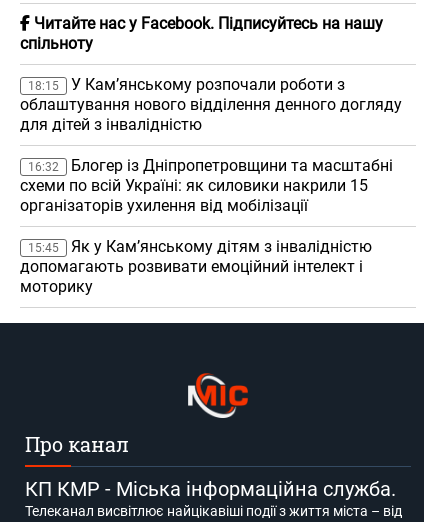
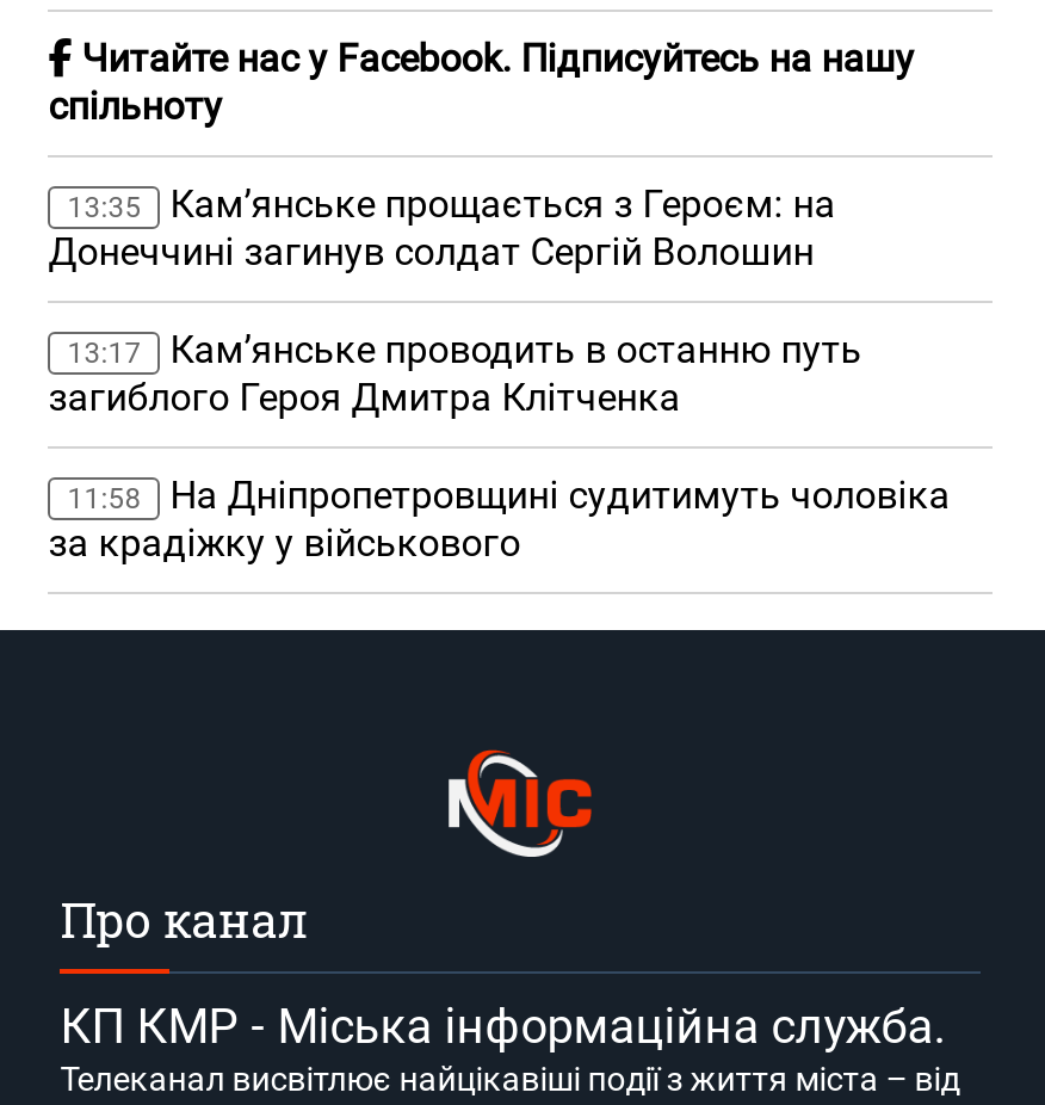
[20,75,402,134] 18:15 У Кам’янському розпочали роботи з | облаштування нового відділення денного догляду | для дітей з інвалідністю -> [48,181,836,274] 13:35 Кам’янське прощається з Героєм: на | Донеччині загинув солдат Сергій Волошин
[20,156,393,215] 16:32 Блогер із Дніпропетровщини та масштабні | схеми по всій Україні: як силовики накрили 15 | організаторів ухилення від мобілізації -> [48,327,862,420] 13:17 Кам’янське проводить в останню путь | загиблого Героя Дмитра Клітченка
[20,237,372,296] 15:45 Як у Кам’янському дітям з інвалідністю | допомагають розвивати емоційний інтелект і | моторику -> [48,473,950,566] 11:58 На Дніпропетровщині судитимуть чоловіка | за крадіжку у військового

